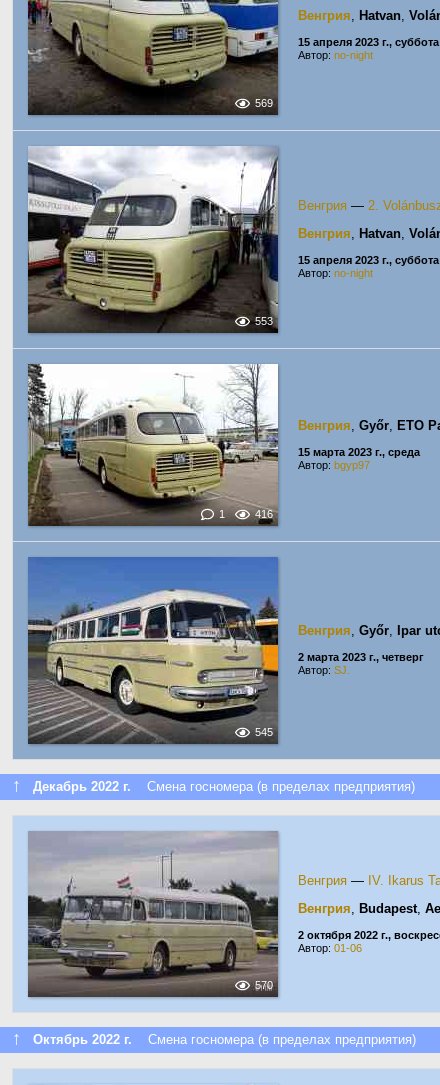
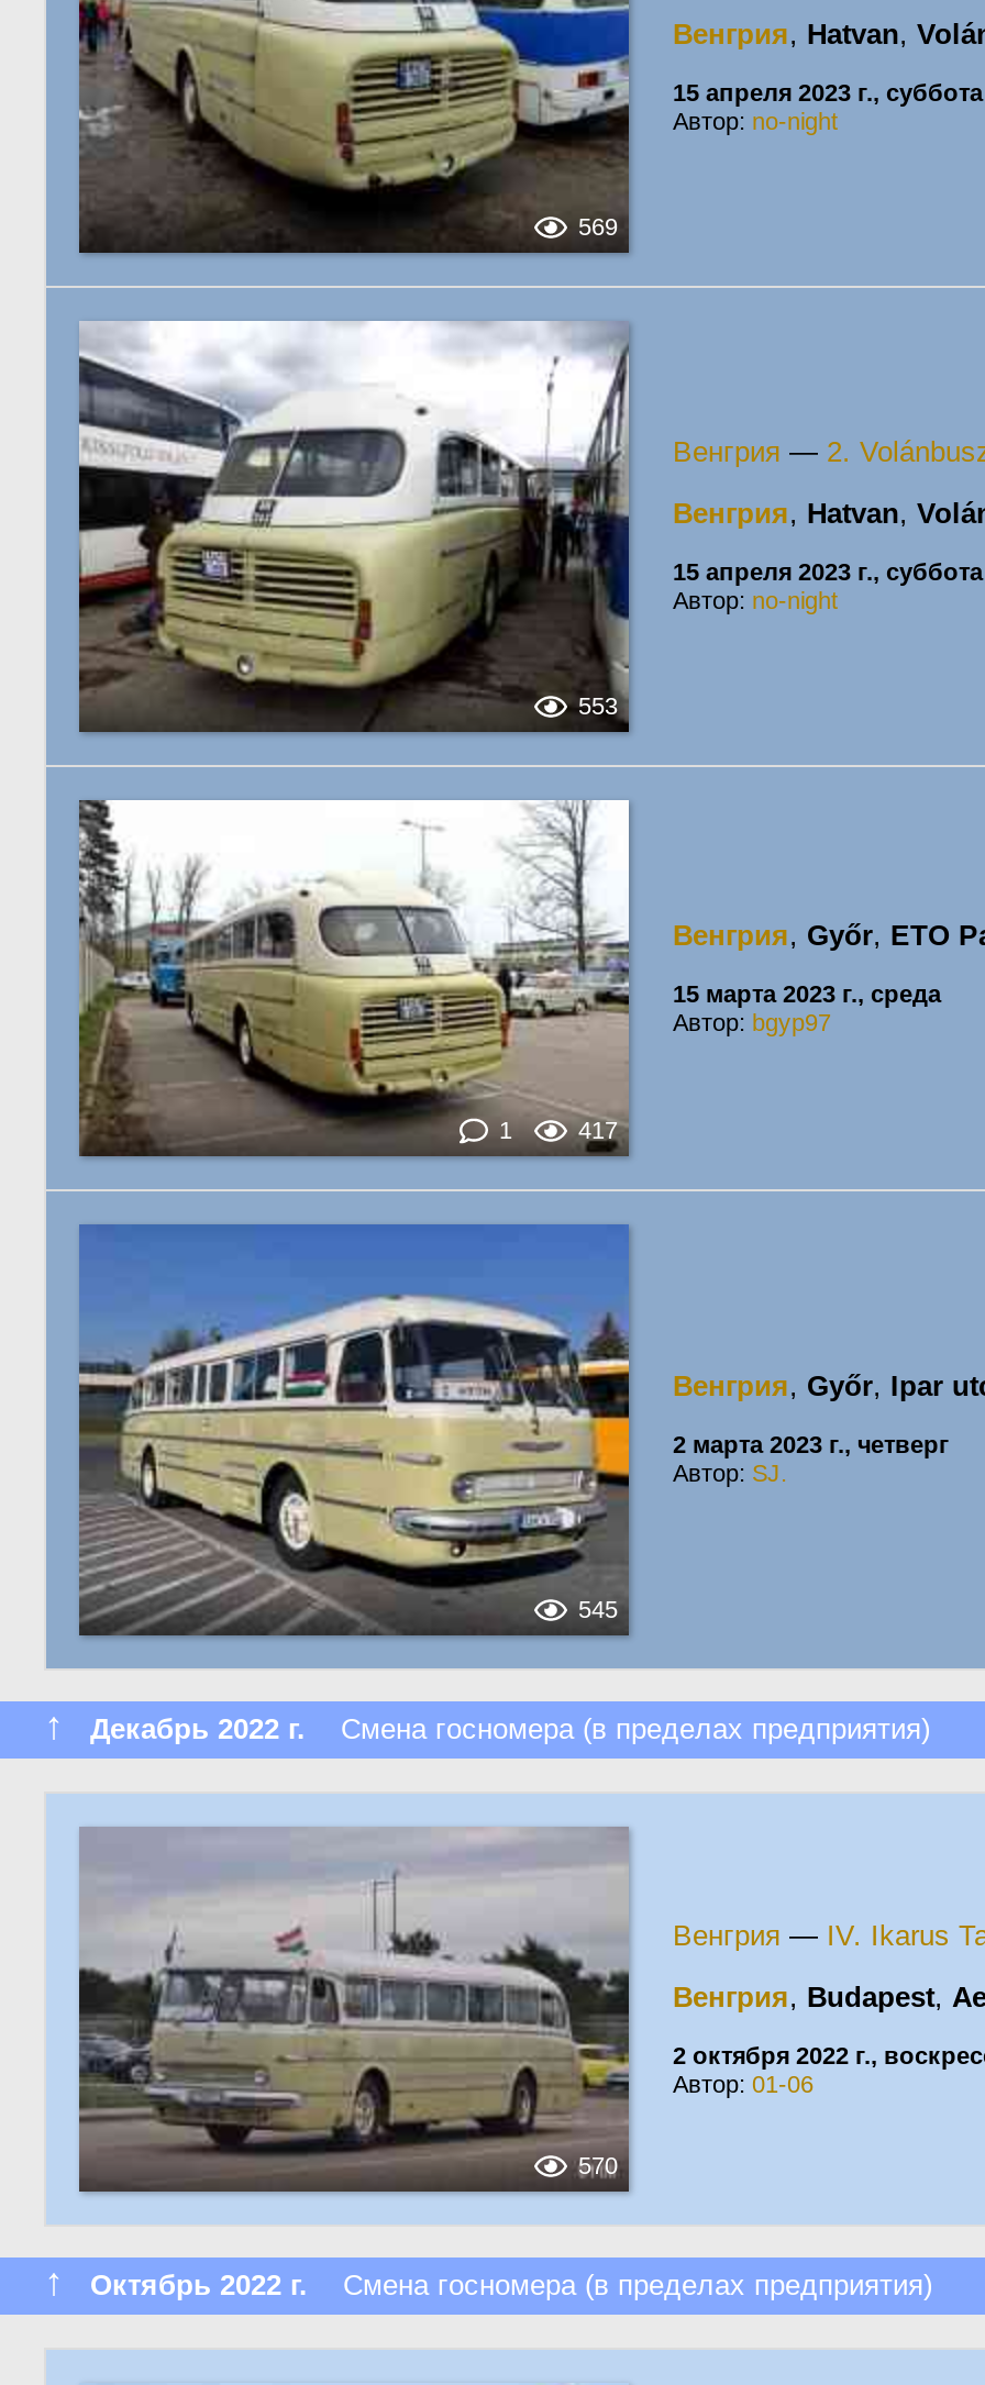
[255,508,273,520] 416 -> [578,1117,618,1143] 417

